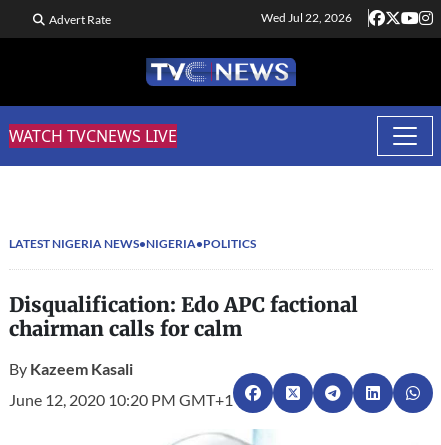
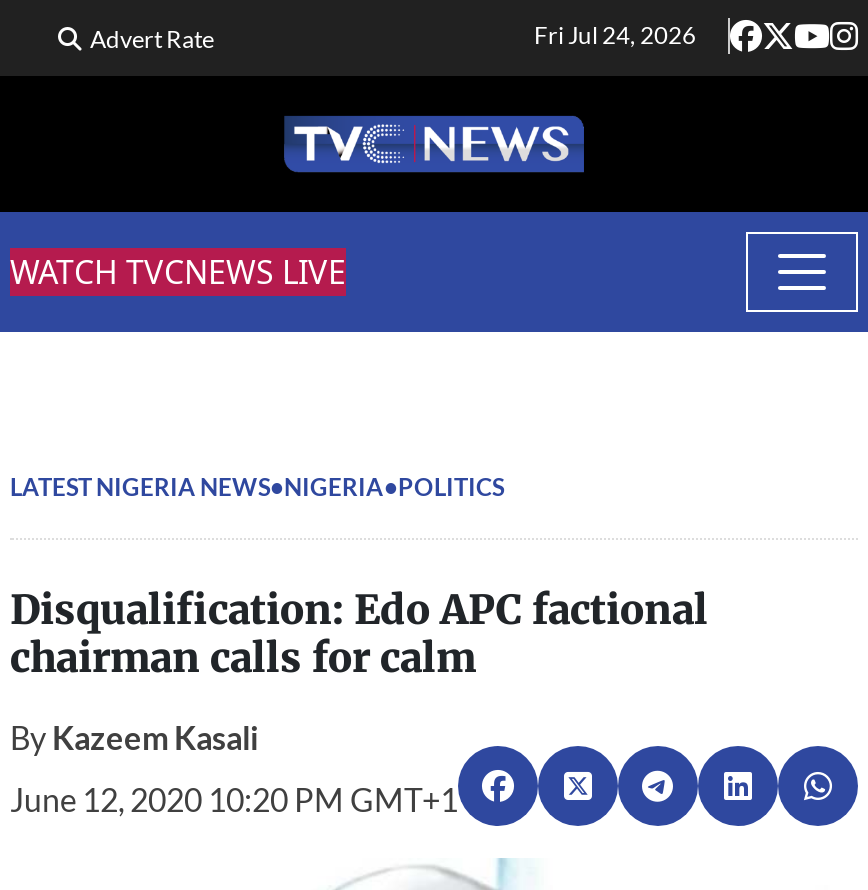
[261,10,352,25] Wed Jul 22, 2026 -> [534,20,696,50] Fri Jul 24, 2026

